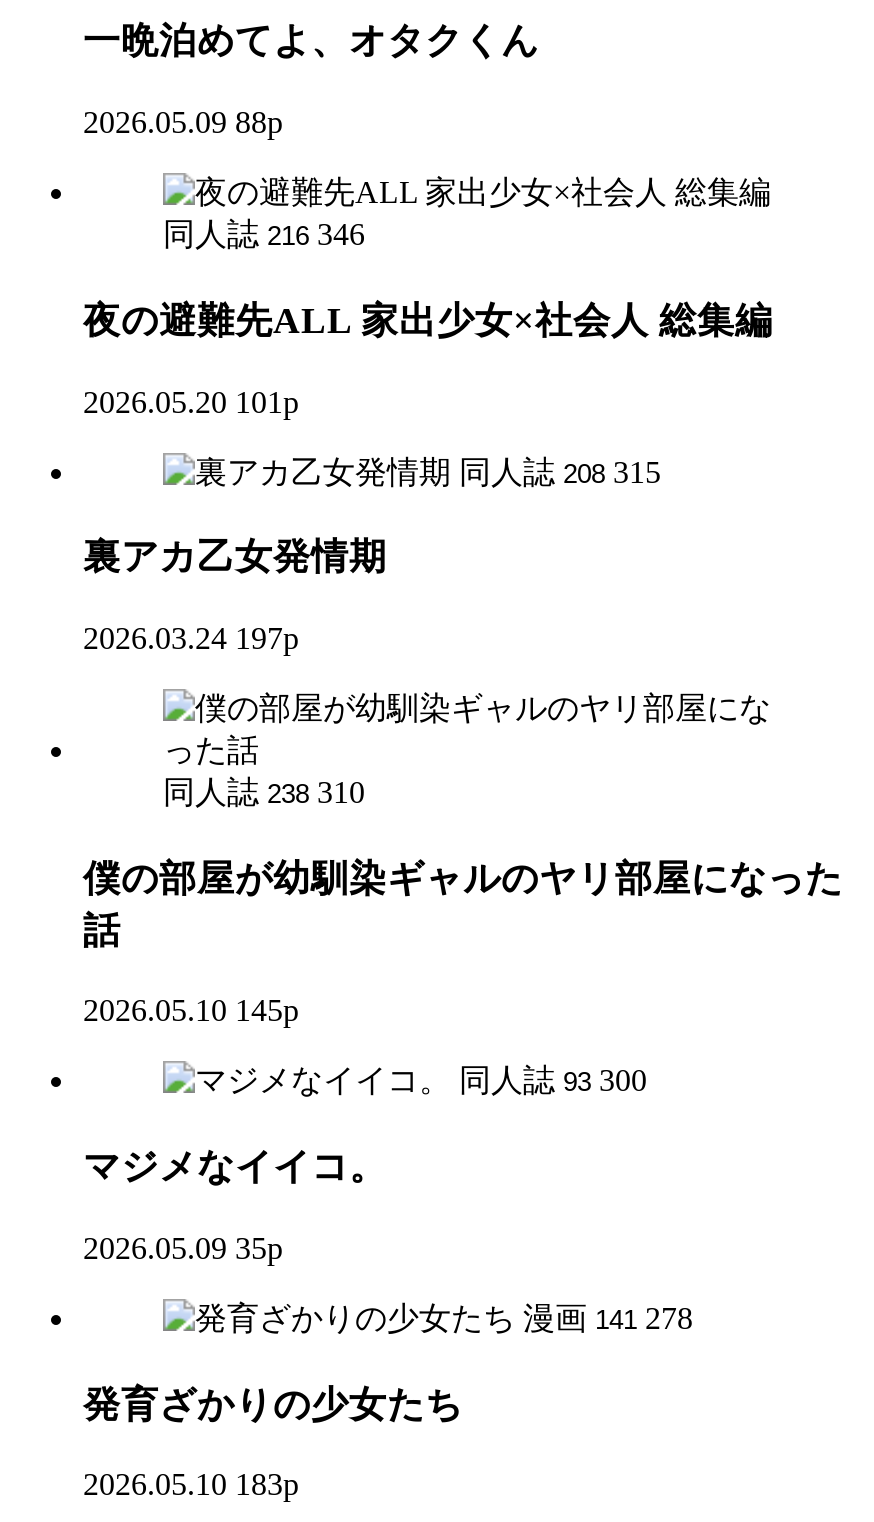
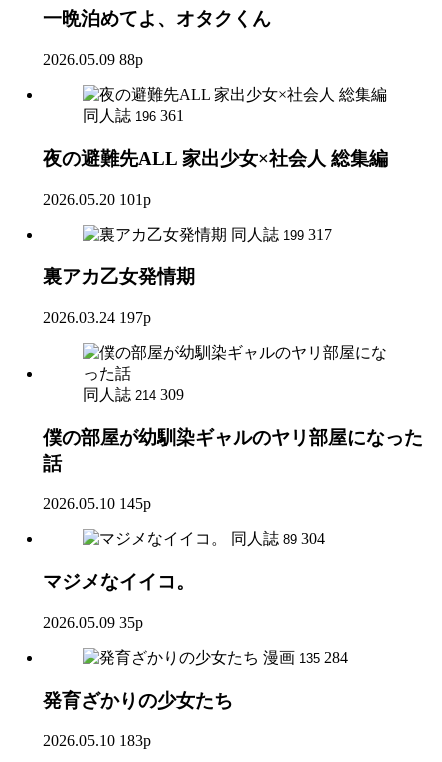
[163,217,365,251] 同人誌 216 346 -> [83,107,184,124] 同人誌 196 361
[459,454,661,488] 同人誌 208 315 -> [231,225,332,242] 同人誌 199 317
[163,775,365,809] 同人誌 238 310 -> [83,386,184,403] 同人誌 214 309
[459,1064,647,1098] 同人誌 93 300 -> [231,530,325,547] 同人誌 89 304
[523,1301,693,1335] 漫画 141 278 -> [263,649,348,666] 漫画 135 284

